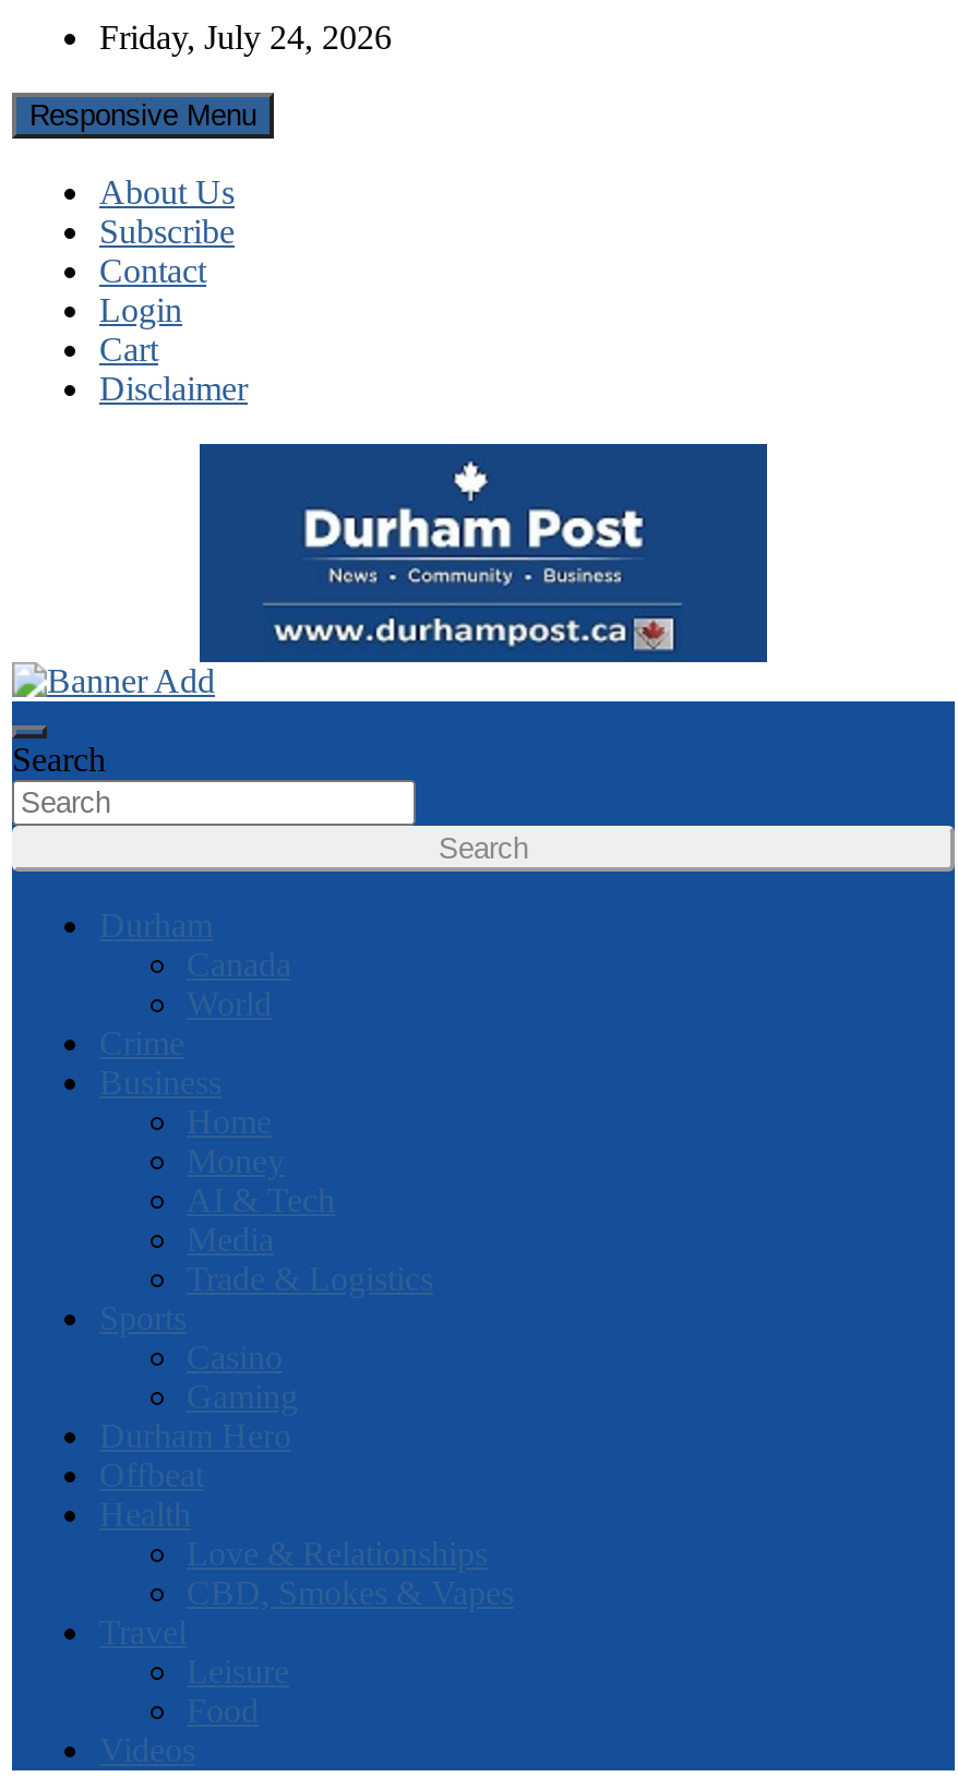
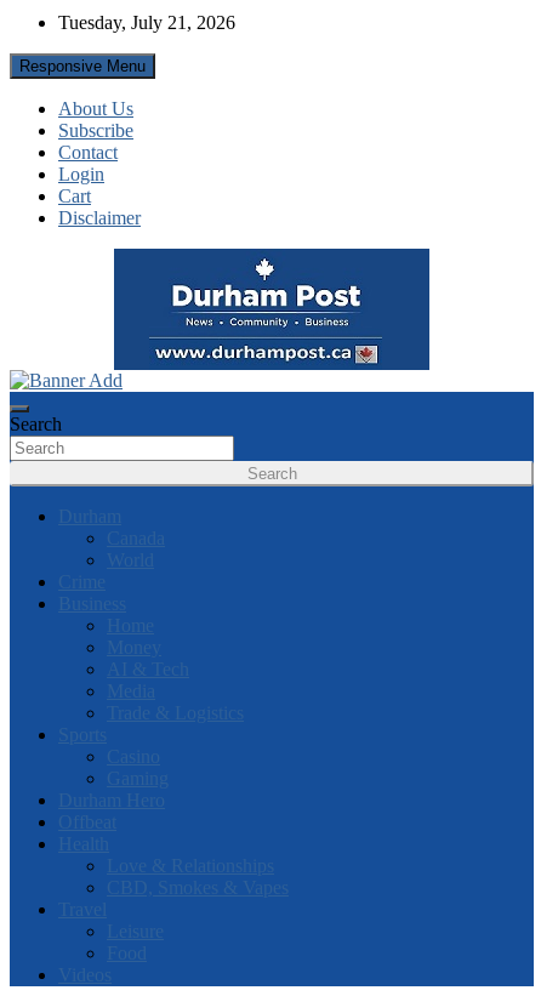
[99,19,392,56] Friday, July 24, 2026 -> [58,12,235,33] Tuesday, July 21, 2026

